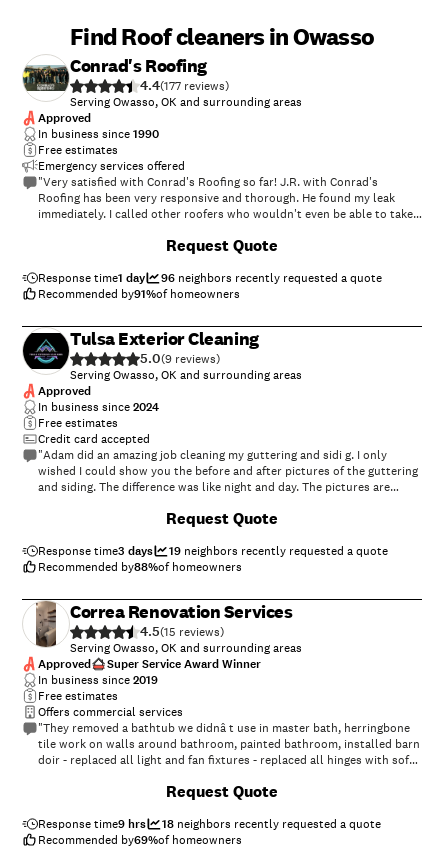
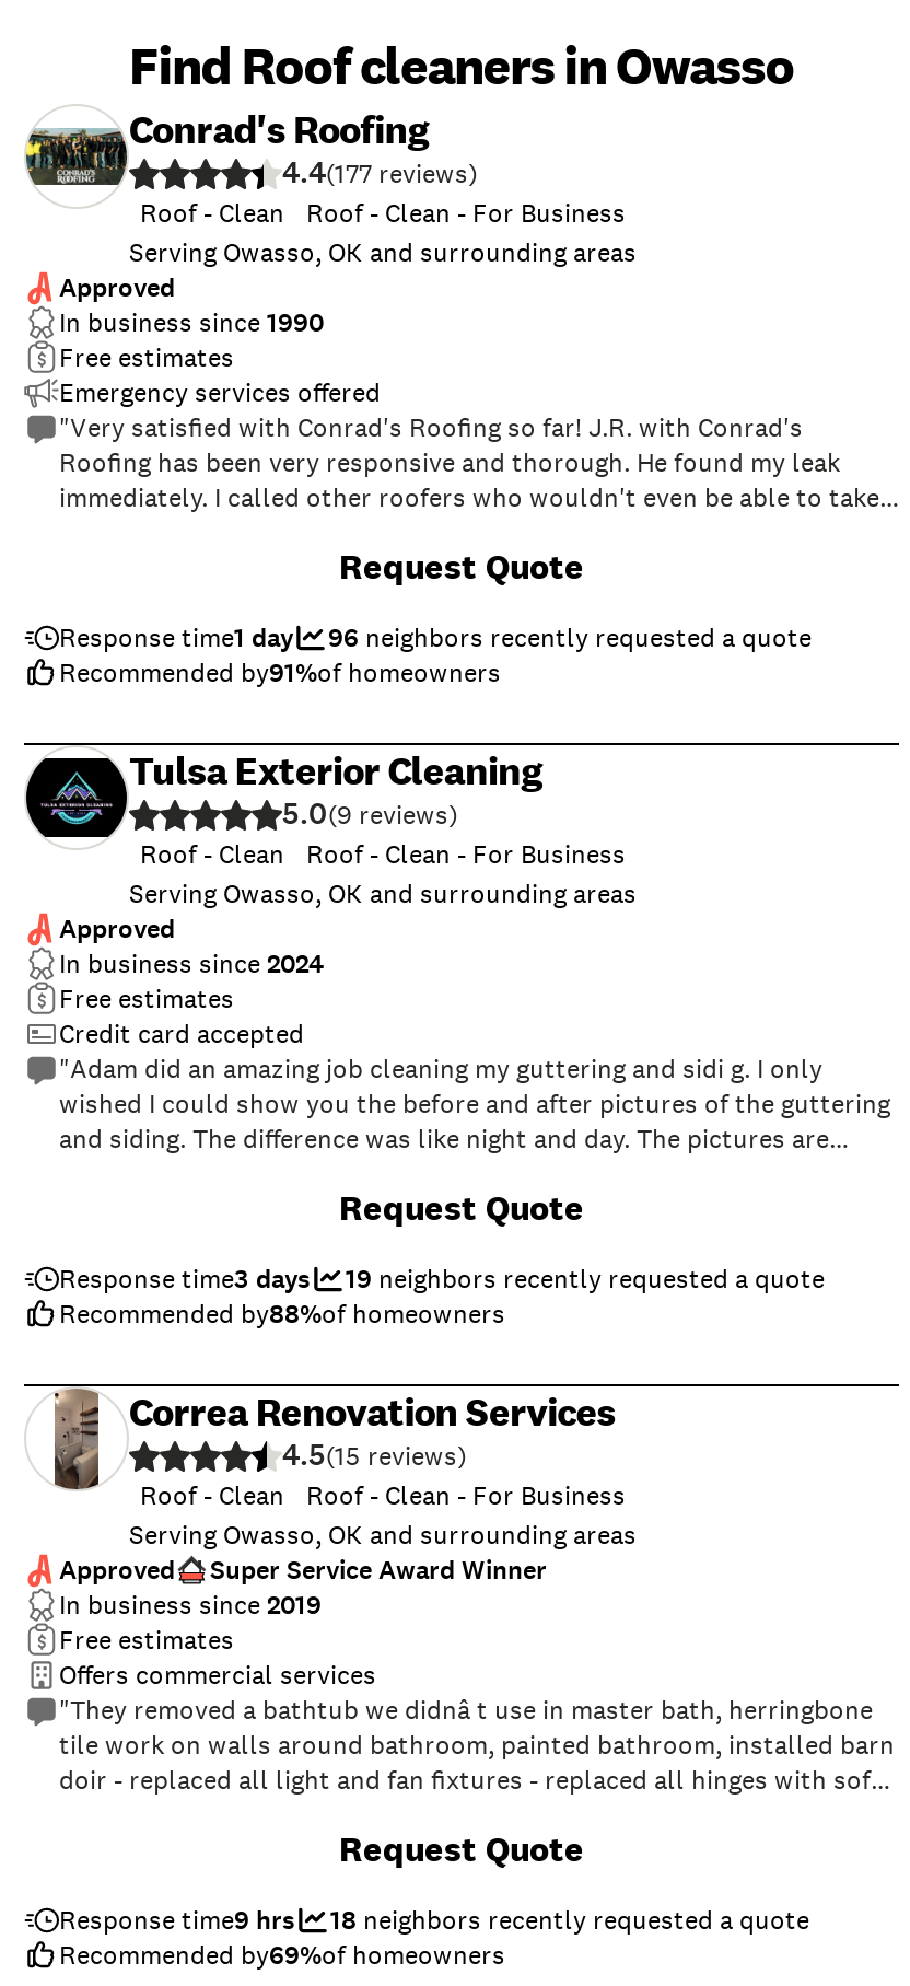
none -> [140,196,626,231] Roof - Clean | Roof - Clean - For Business
none -> [140,837,626,872] Roof - Clean | Roof - Clean - For Business
none -> [140,1478,626,1513] Roof - Clean | Roof - Clean - For Business

